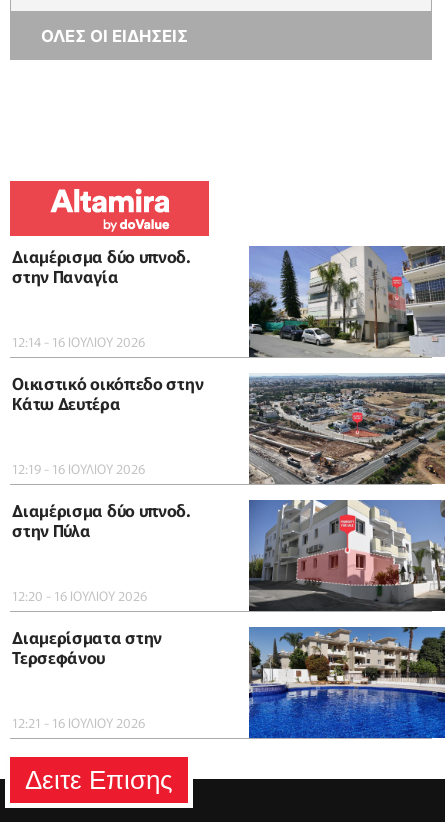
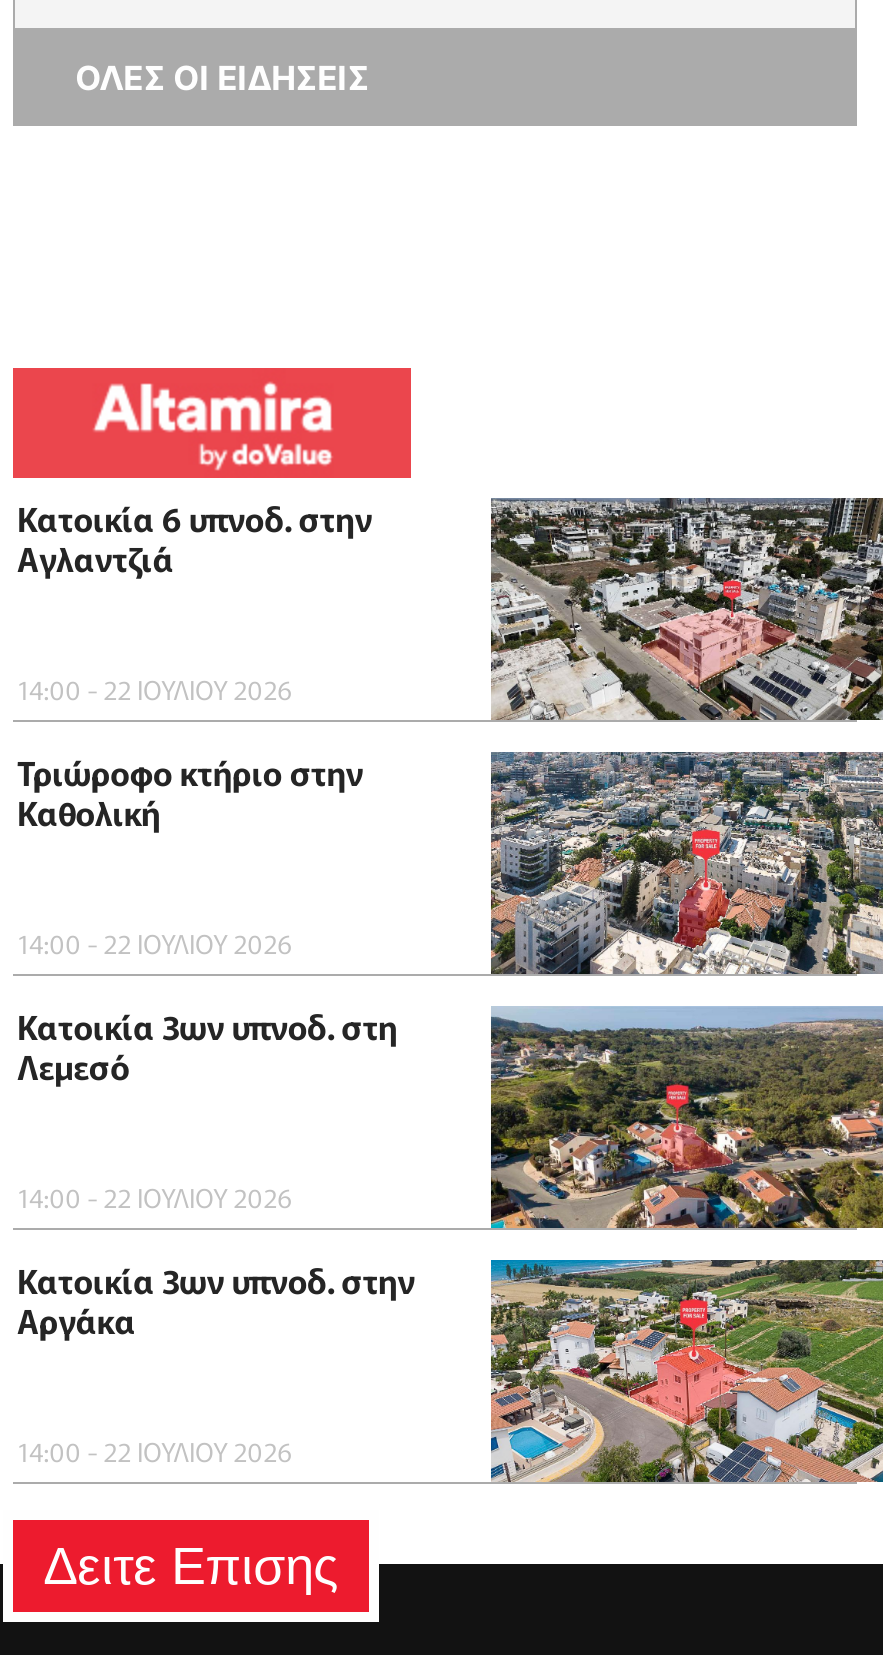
[12,244,190,288] Διαμέρισμα δύο υπνοδ. | στην Παναγία -> [17,494,372,582] Κατοικία 6 υπνοδ. στην | Αγλαντζιά
[248,245,442,358] [image] -> [489,496,877,722] [image]
[12,332,145,351] 12:14 - 16 ΙΟΥΛΙΟΥ 2026 -> [17,670,291,708] 14:00 - 22 ΙΟΥΛΙΟΥ 2026
[12,371,203,415] Οικιστικό οικόπεδο στην | Κάτω Δευτέρα -> [17,748,363,836] Τριώροφο κτήριο στην | Καθολική
[249,373,442,485] [image] -> [489,750,877,976] [image]
[12,459,145,478] 12:19 - 16 ΙΟΥΛΙΟΥ 2026 -> [17,924,291,962] 14:00 - 22 ΙΟΥΛΙΟΥ 2026
[12,498,190,542] Διαμέρισμα δύο υπνοδ. | στην Πύλα -> [17,1002,397,1090] Κατοικία 3ων υπνοδ. στη | Λεμεσό
[248,500,442,612] [image] -> [489,1006,877,1230] [image]
[12,586,147,605] 12:20 - 16 ΙΟΥΛΙΟΥ 2026 -> [17,1178,291,1216] 14:00 - 22 ΙΟΥΛΙΟΥ 2026
[12,625,162,669] Διαμερίσματα στην | Τερσεφάνου -> [17,1256,415,1344] Κατοικία 3ων υπνοδ. στην | Αργάκα
[248,626,442,739] [image] -> [489,1258,877,1484] [image]
[12,713,145,732] 12:21 - 16 ΙΟΥΛΙΟΥ 2026 -> [17,1432,291,1470] 14:00 - 22 ΙΟΥΛΙΟΥ 2026

